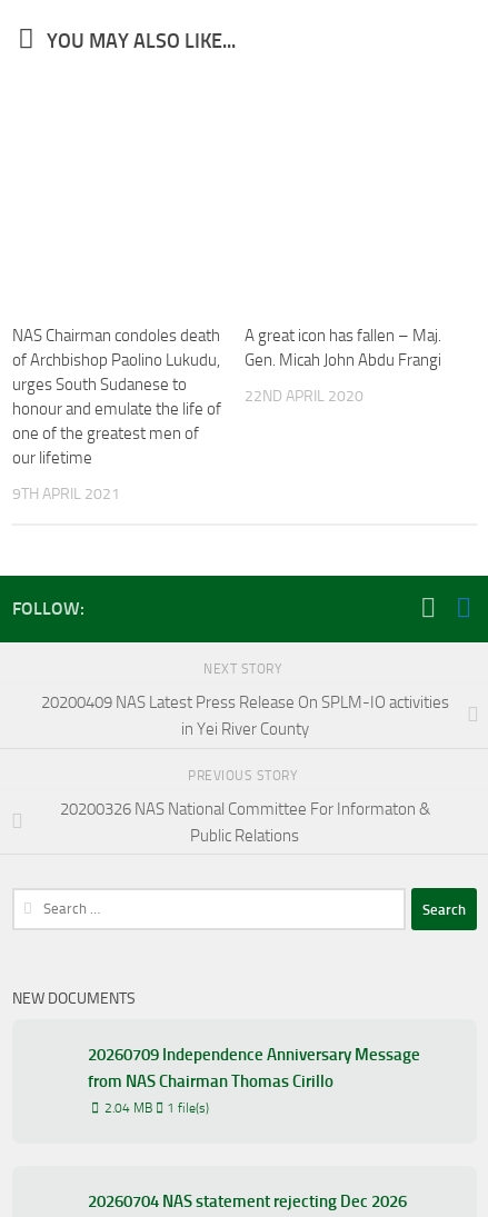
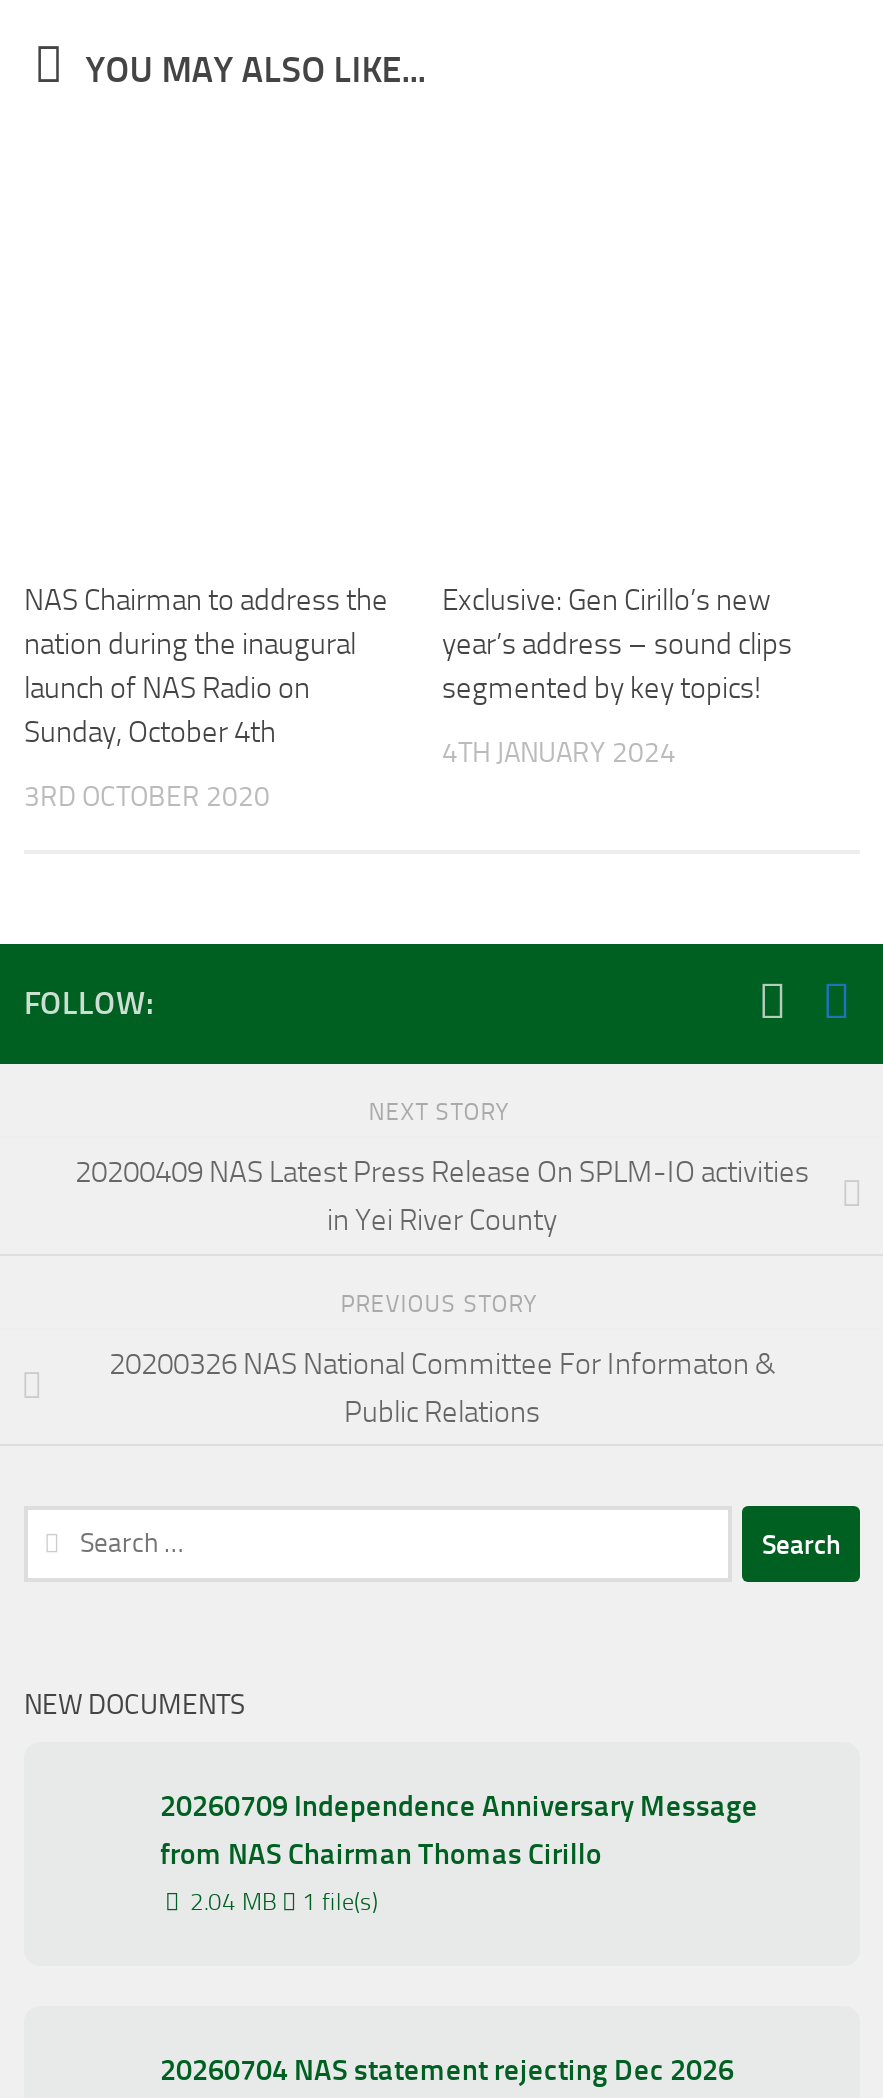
[12,326,221,468] NAS Chairman condoles death | of Archbishop Paolino Lukudu, | urges South Sudanese to | honour and emulate the life of | one of the greatest men of | our lifetime -> [24,582,388,750] NAS Chairman to address the | nation during the inaugural | launch of NAS Radio on | Sunday, October 4th
[245,326,441,370] A great icon has fallen – Maj. | Gen. Micah John Abdu Frangi -> [442,582,792,706] Exclusive: Gen Cirillo’s new | year’s address – sound clips | segmented by key topics!
[245,387,363,406] 22ND APRIL 2020 -> [442,736,676,770] 4TH JANUARY 2024
[12,485,120,503] 9TH APRIL 2021 -> [24,780,270,814] 3RD OCTOBER 2020

